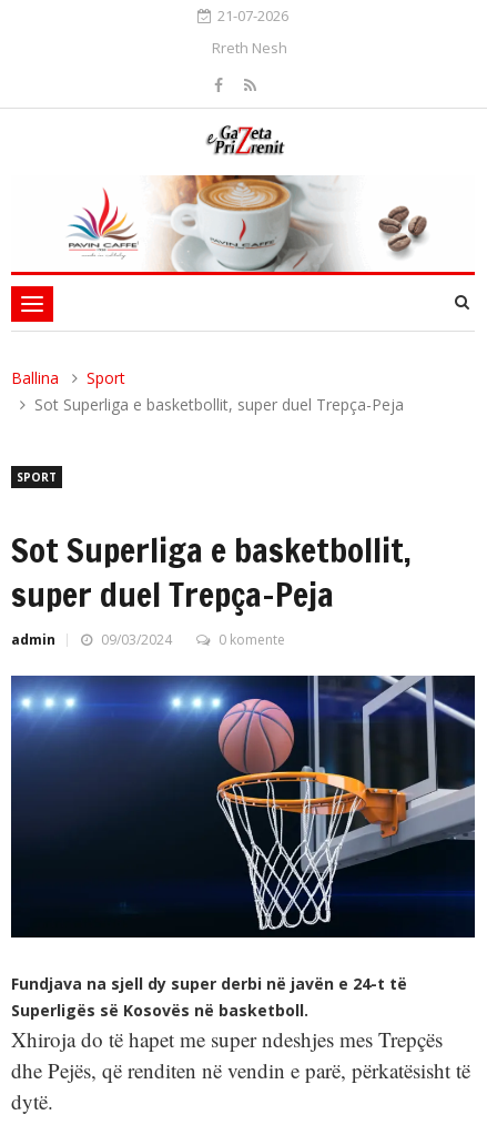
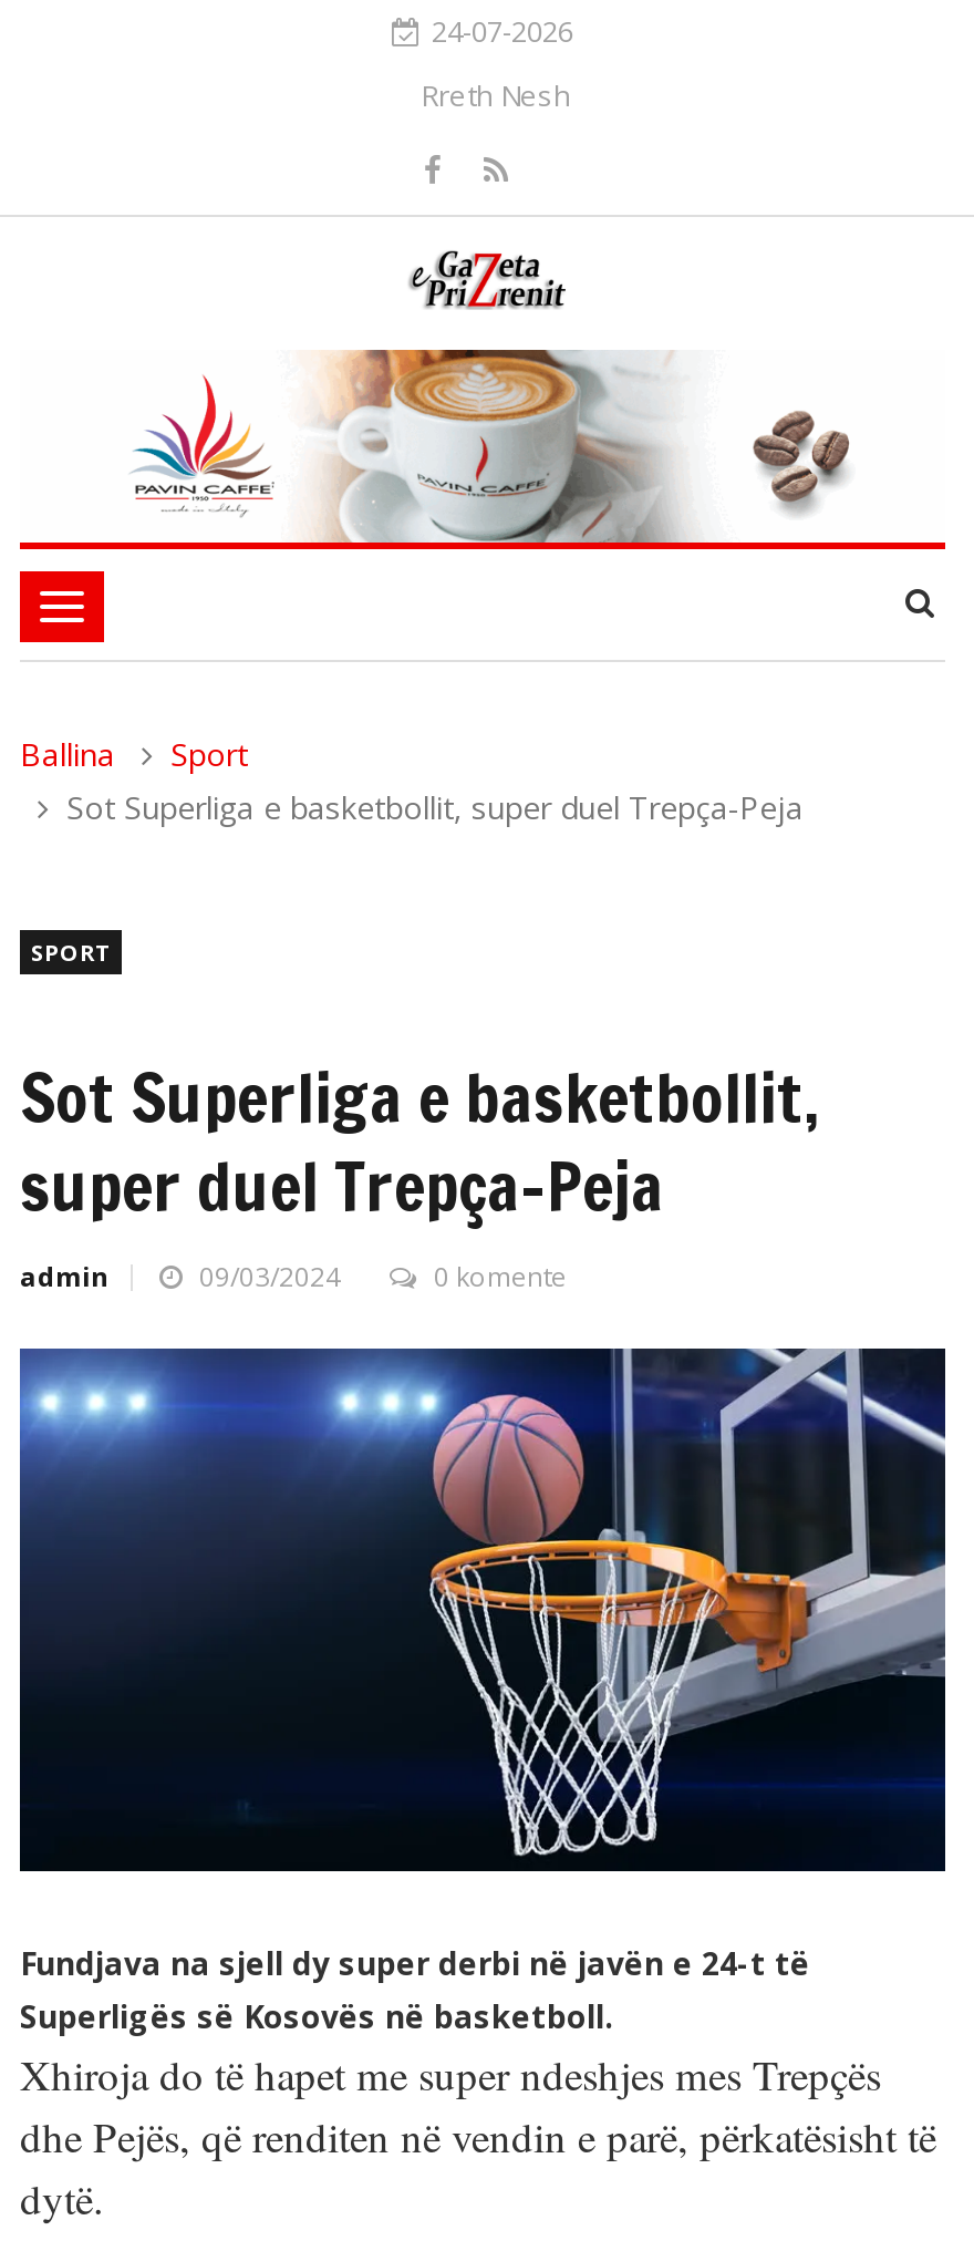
[217,6,288,26] 21-07-2026 -> [432,11,573,51] 24-07-2026

